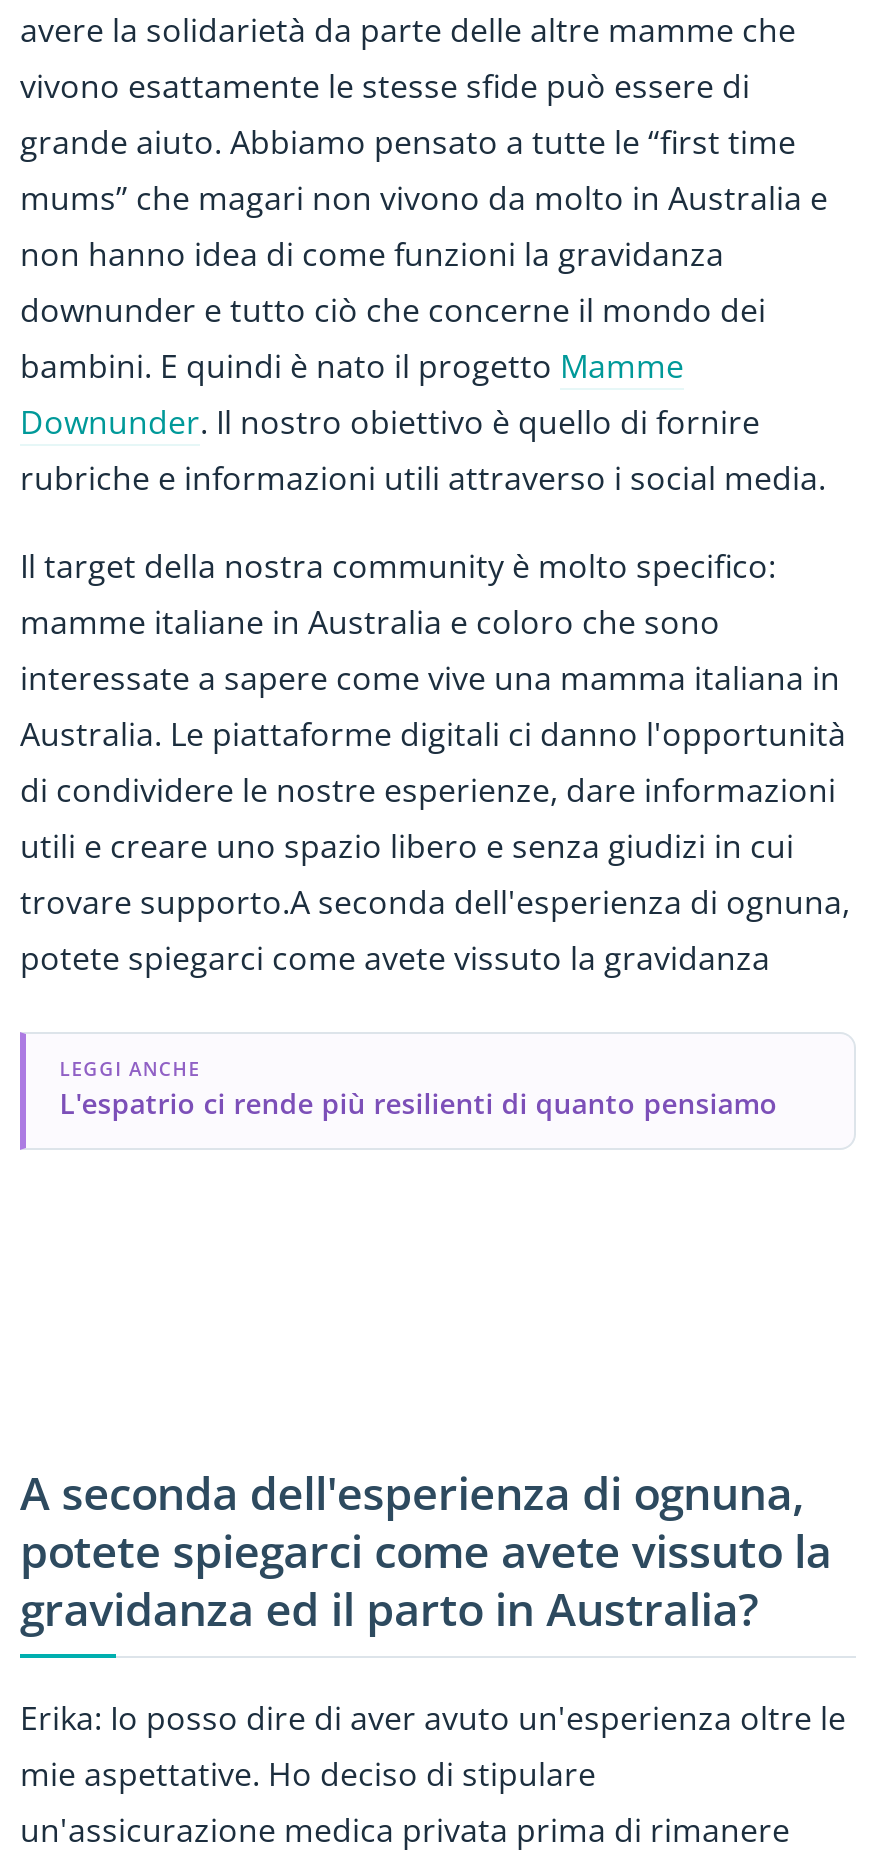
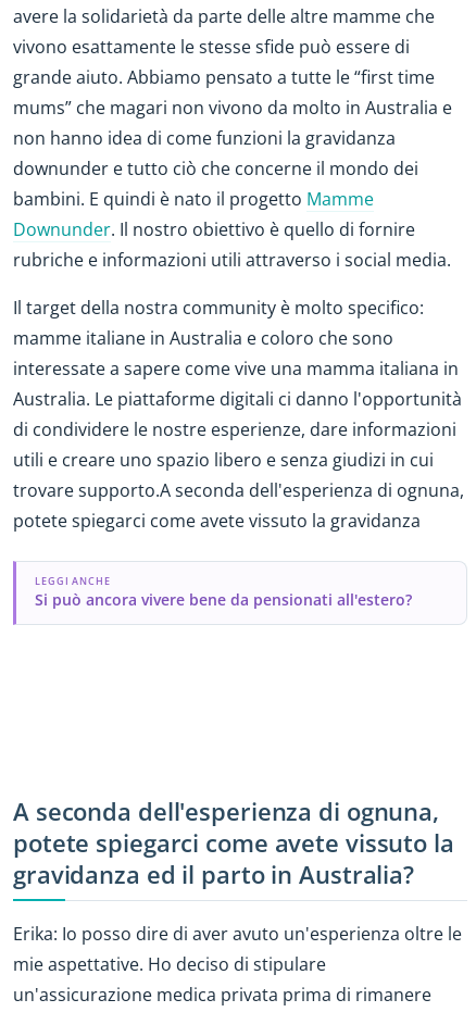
[60,1083,778,1121] L'espatrio ci rende più resilienti di quanto pensiamo -> [35,589,412,609] Si può ancora vivere bene da pensionati all'estero?

